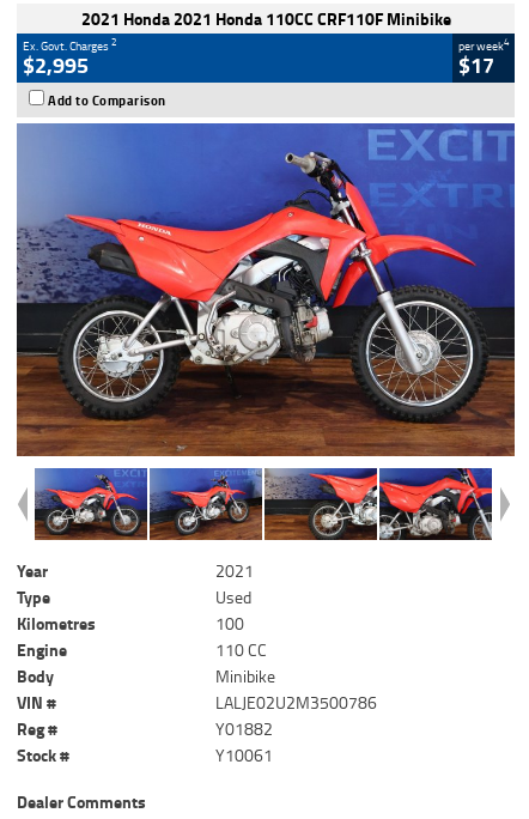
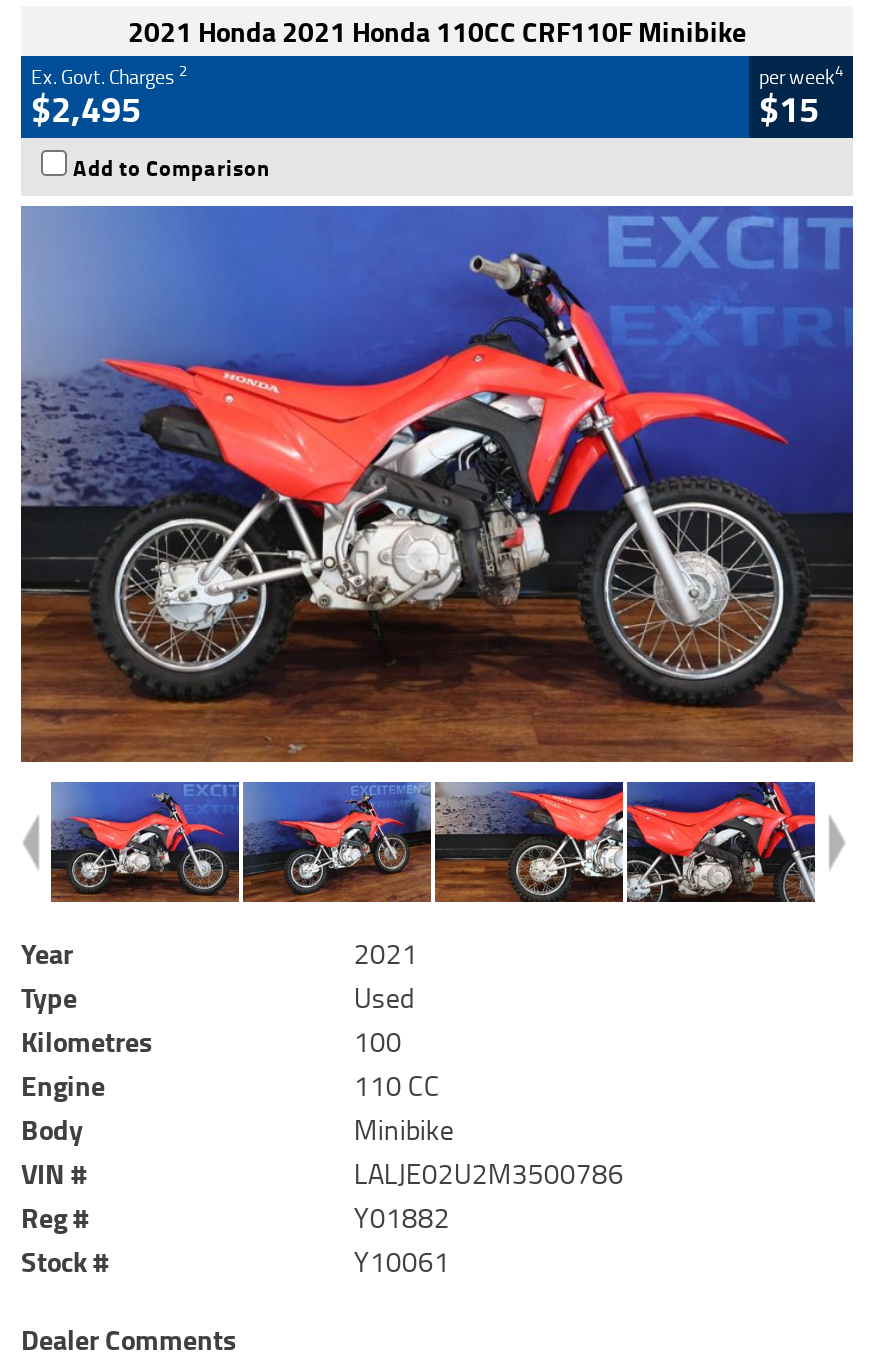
[23,49,89,81] $2,995 -> [31,82,141,136] $2,495
[458,49,494,81] $17 -> [759,82,819,136] $15

